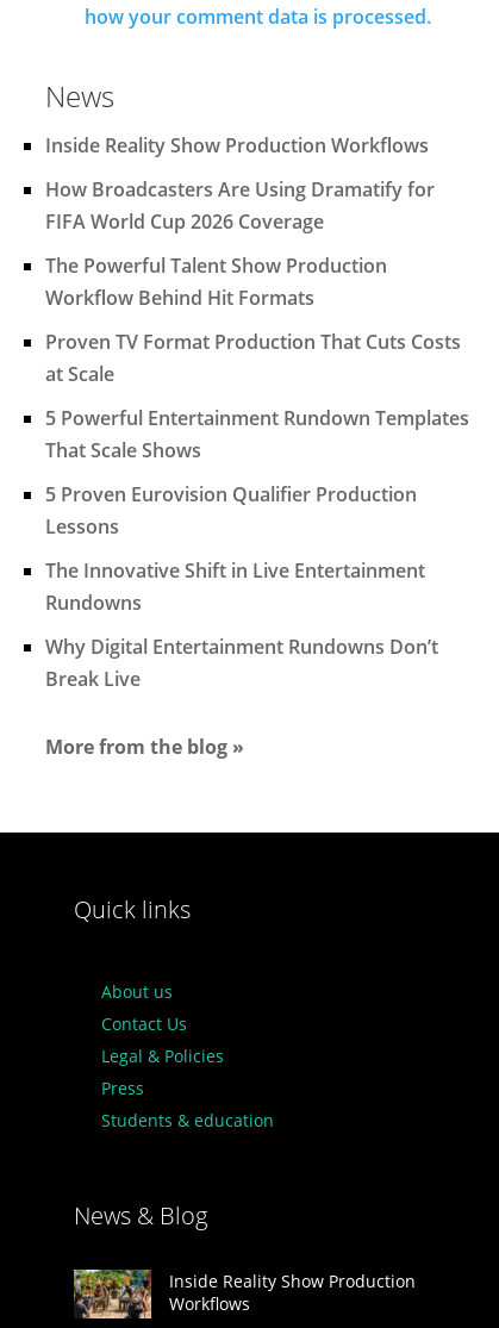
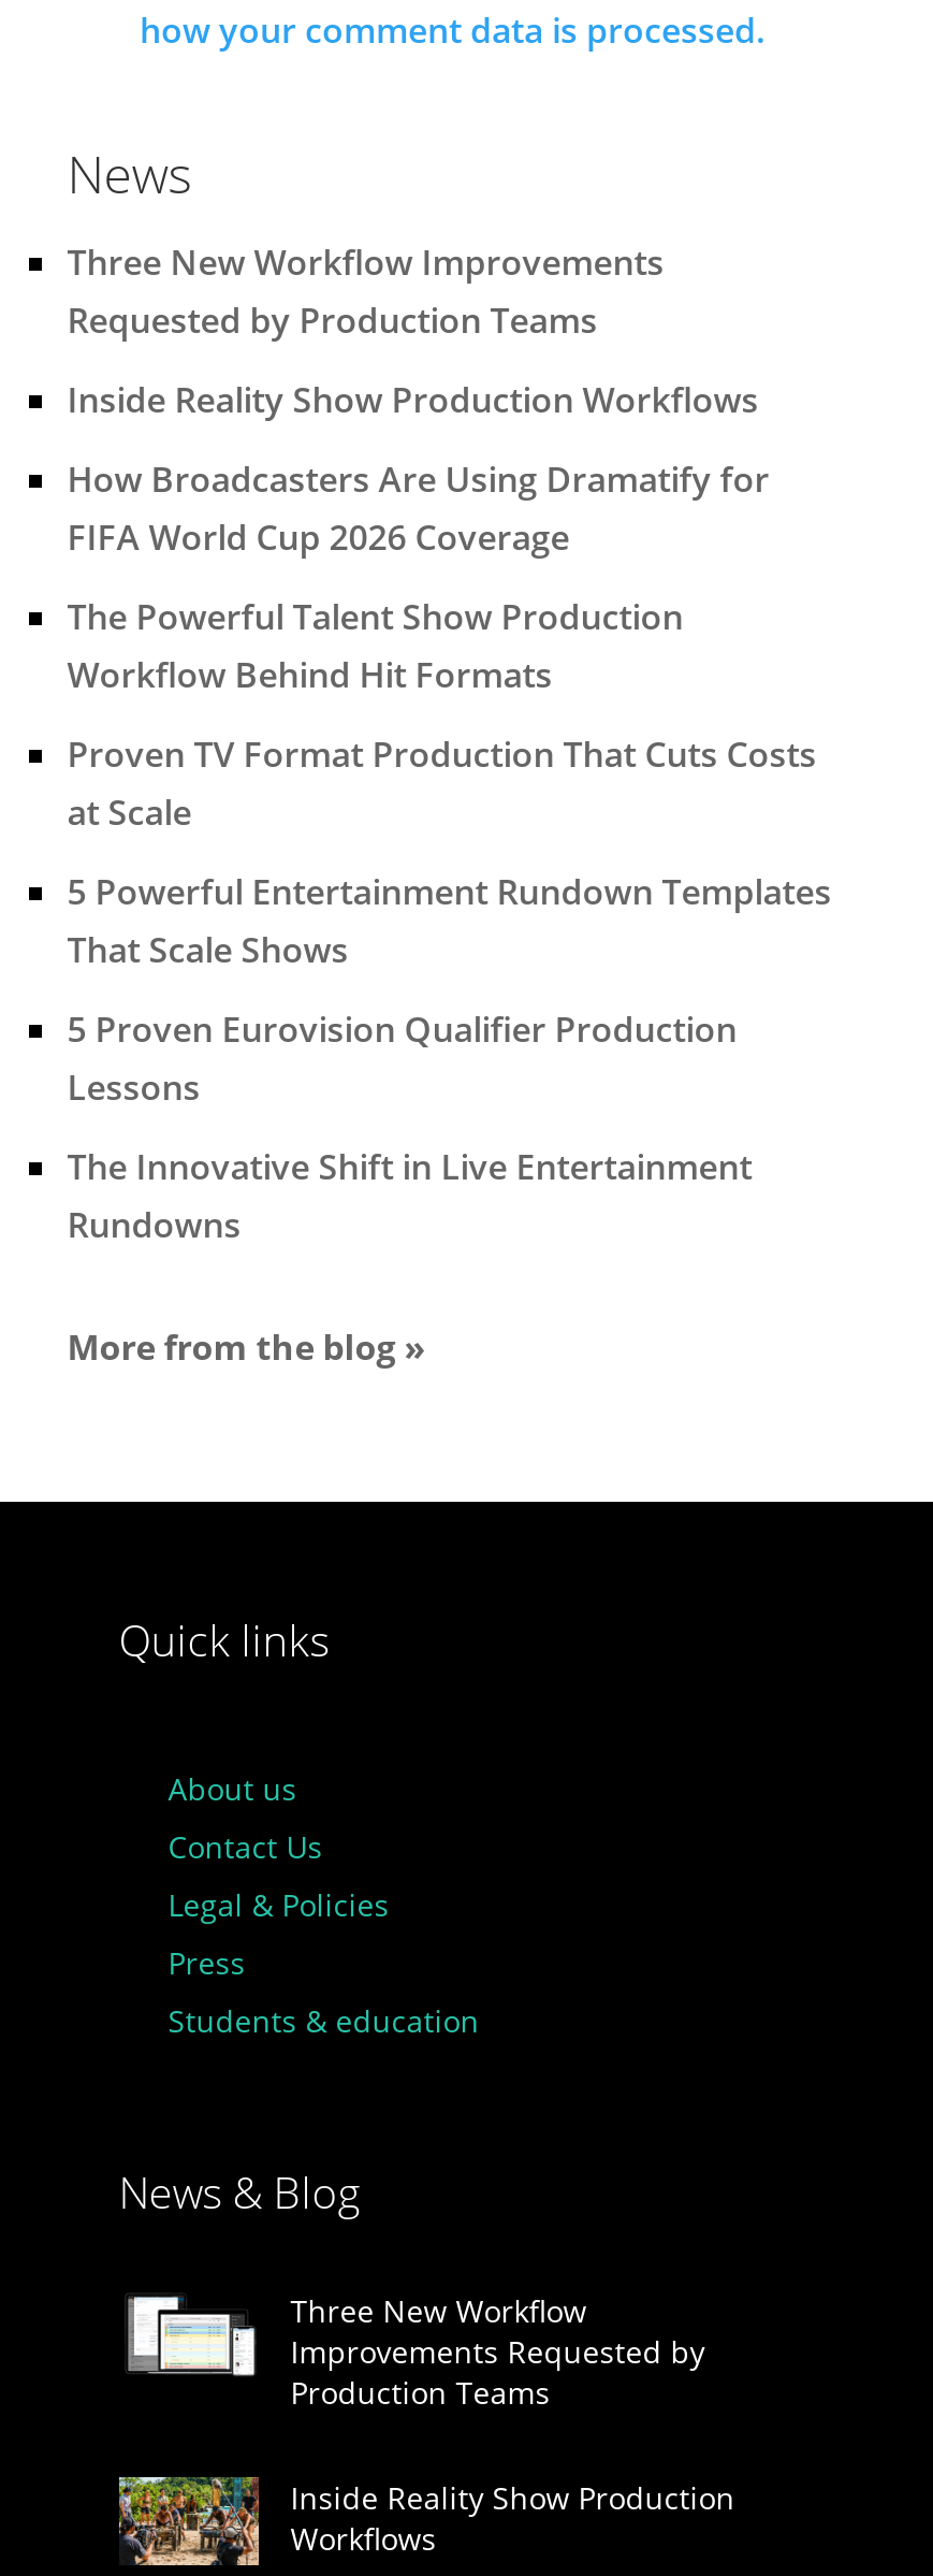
none -> [67,238,664,344] Three New Workflow Improvements | Requested by Production Teams
[45,634,438,692] Why Digital Entertainment Rundowns Don’t | Break Live -> none
none -> [126,2290,705,2413] [image] | Three New Workflow | Improvements Requested by | Production Teams

